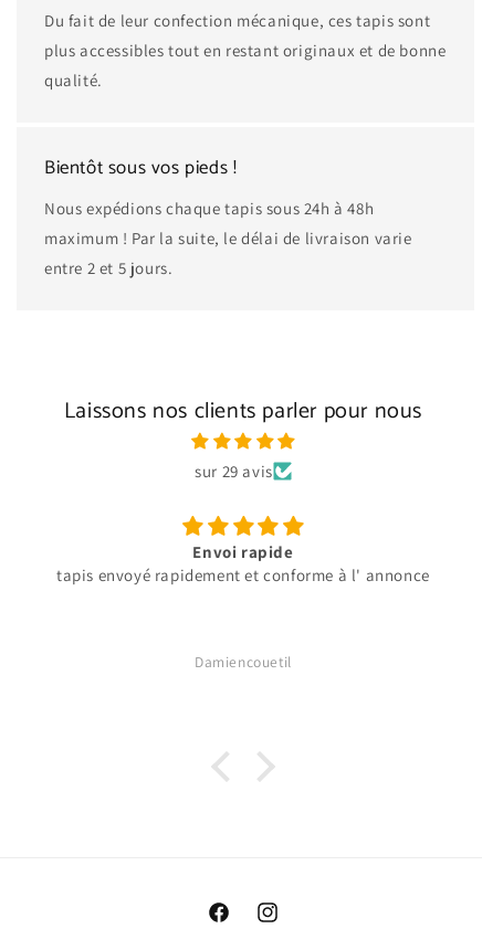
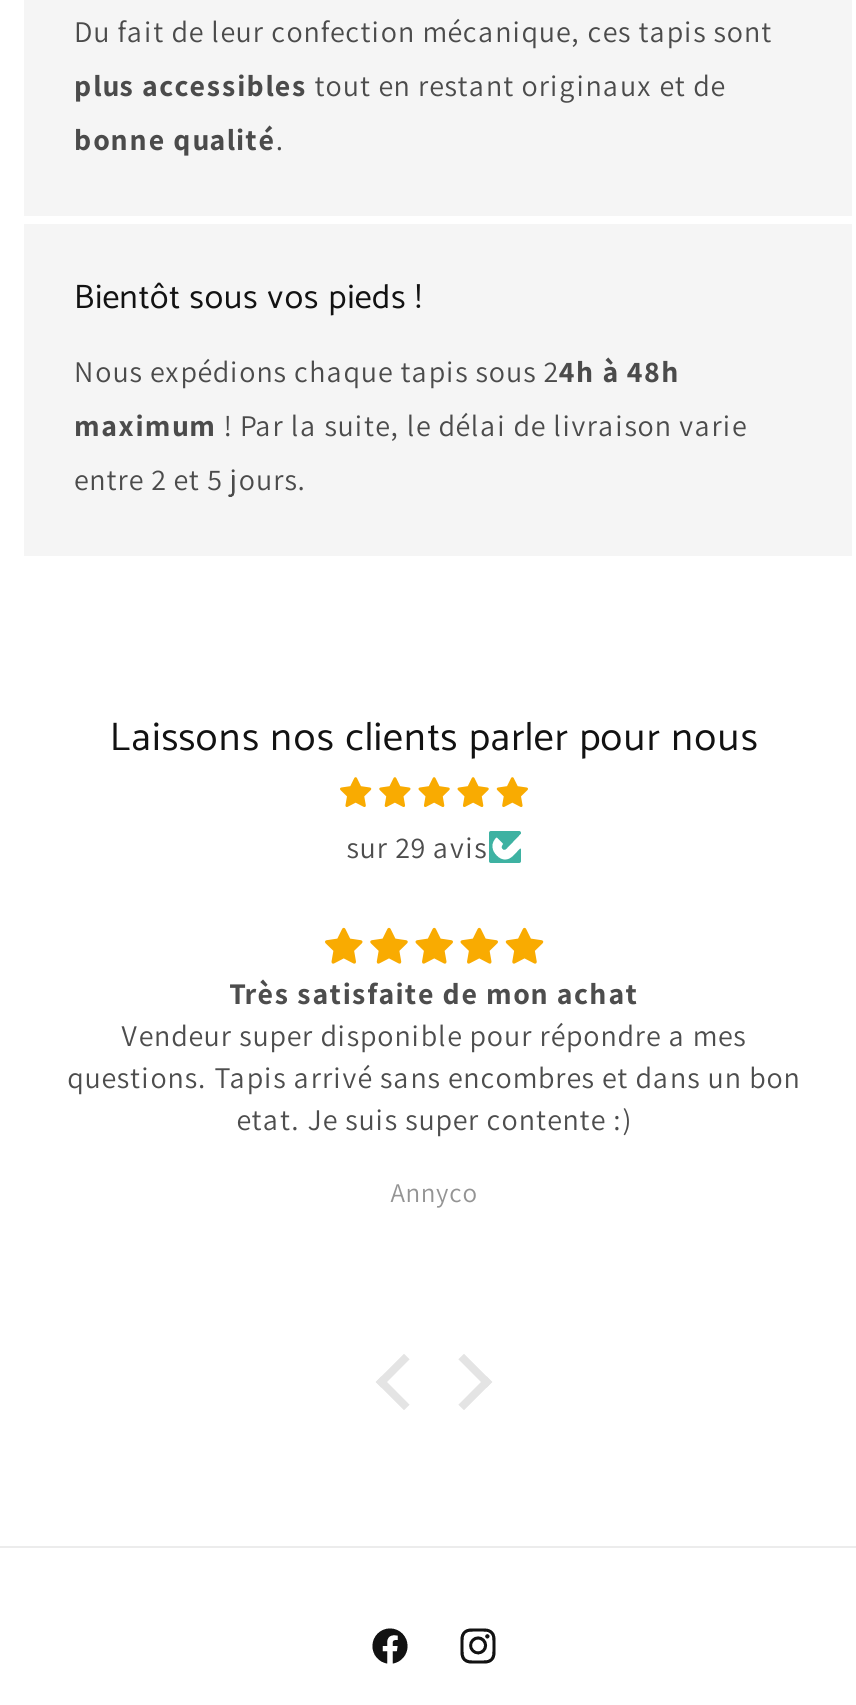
[56,541,430,585] Envoi rapide | tapis envoyé rapidement et conforme à l' annonce -> [67,974,801,1138] Très satisfaite de mon achat | Vendeur super disponible pour répondre a mes | questions. Tapis arrivé sans encombres et dans un bon | etat. Je suis super contente :)
[195,652,292,671] Damiencouetil -> [390,1174,478,1210] Annyco

